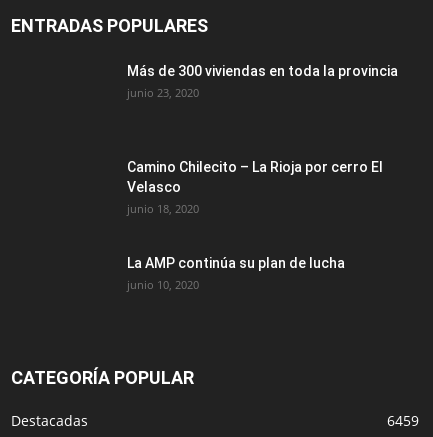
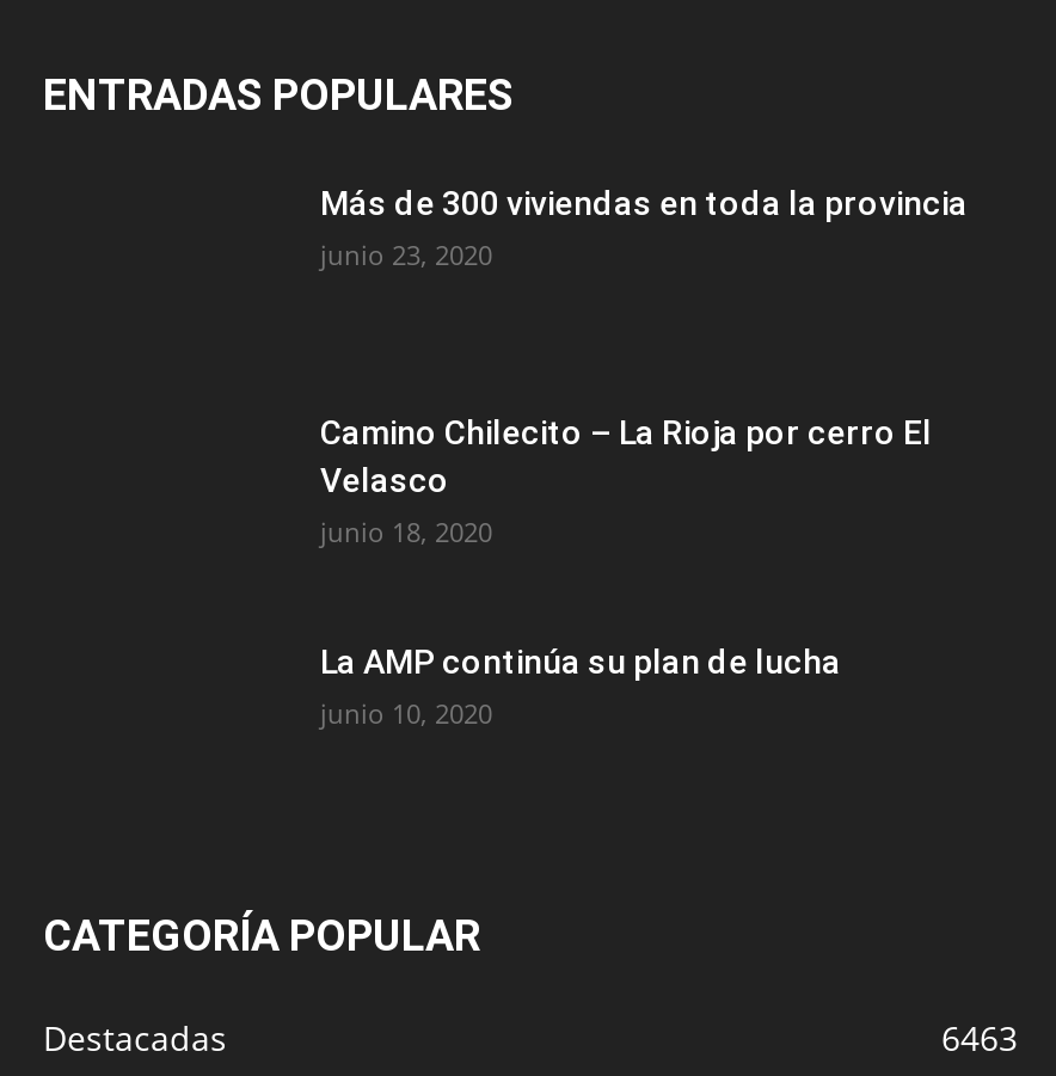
[387,411,419,430] 6459 -> [941,1016,1018,1061] 6463

